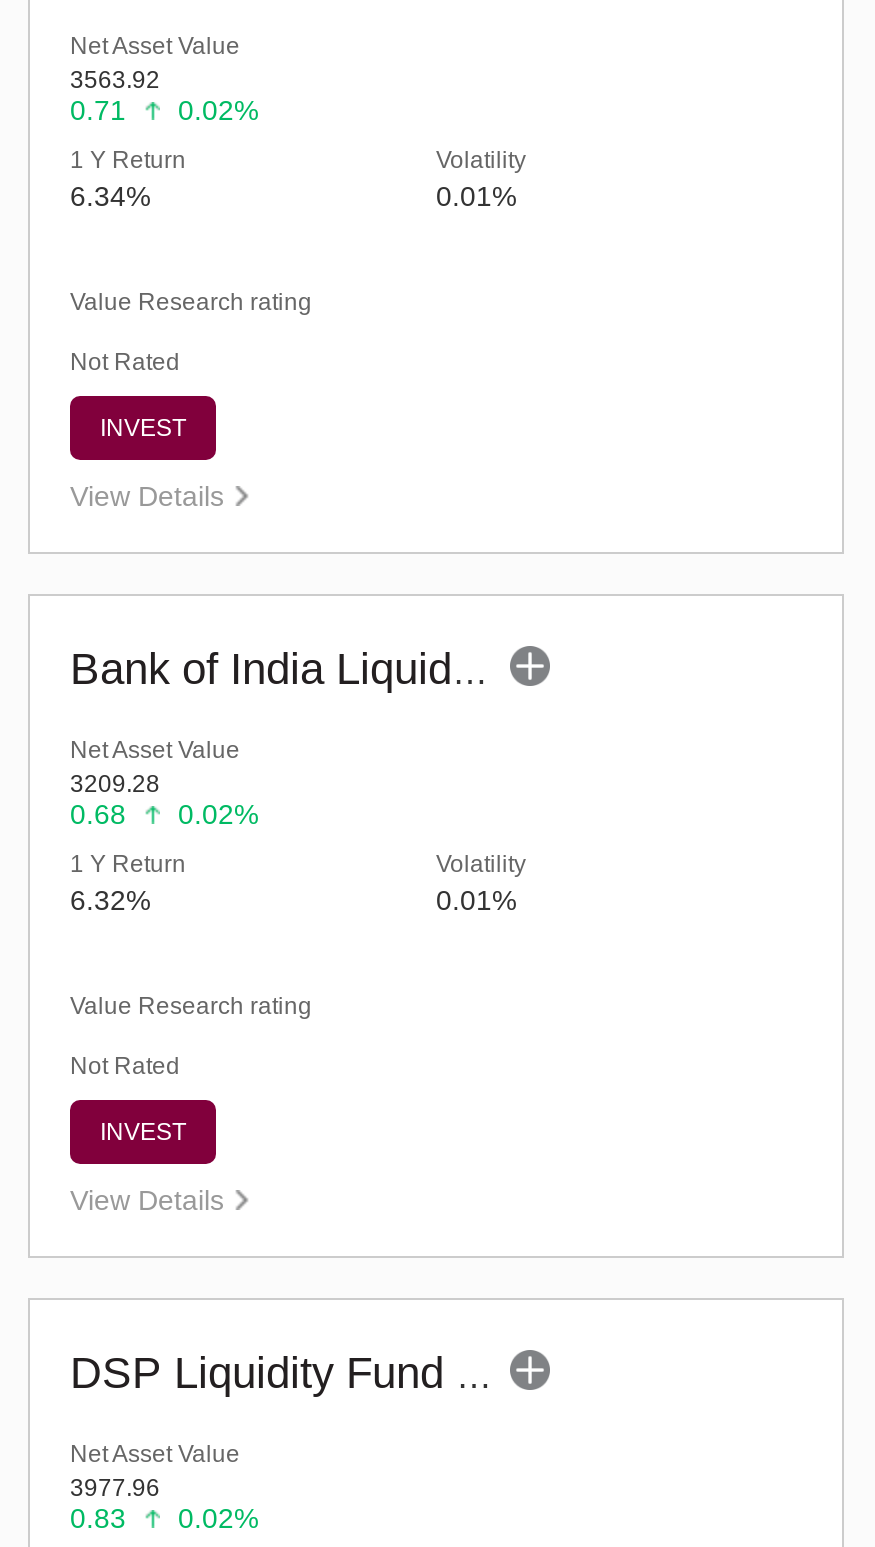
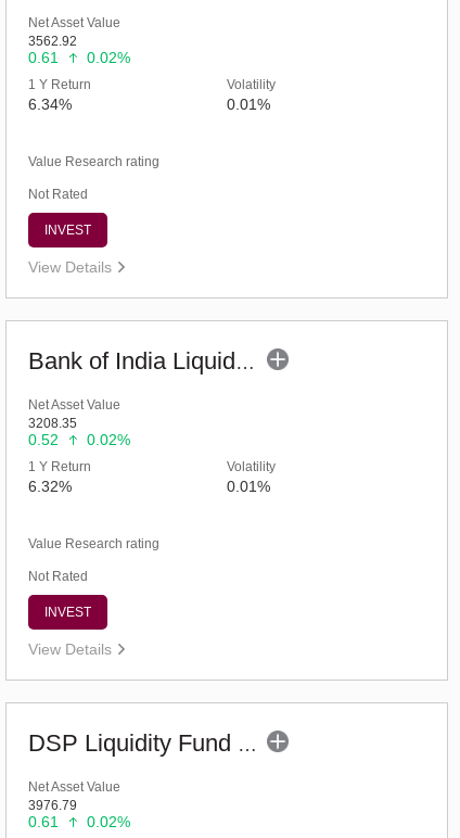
[70,67,160,95] 3563.92 -> [28,34,77,49] 3562.92
[70,95,258,127] 0.71 0.02% -> [28,49,130,67] 0.61 0.02%
[70,771,160,799] 3209.28 -> [28,416,77,431] 3208.35
[70,799,258,831] 0.68 0.02% -> [28,431,130,449] 0.52 0.02%
[70,1475,160,1503] 3977.96 -> [28,798,77,813] 3976.79
[70,1503,258,1535] 0.83 0.02% -> [28,813,130,831] 0.61 0.02%

